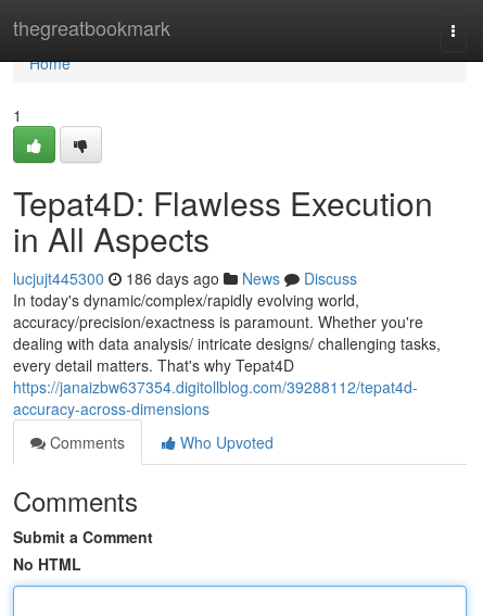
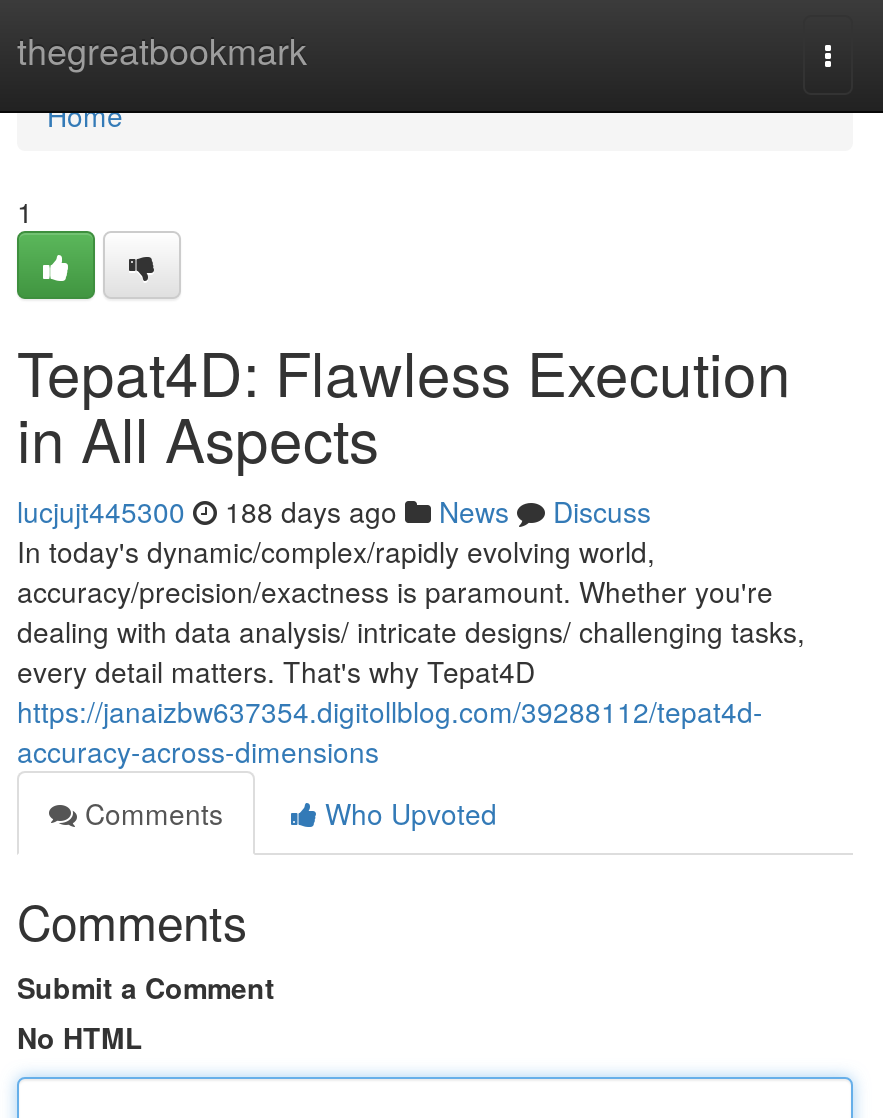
[13,267,357,289] lucjujt445300 186 days ago News Discuss -> [17,491,651,531] lucjujt445300 188 days ago News Discuss

